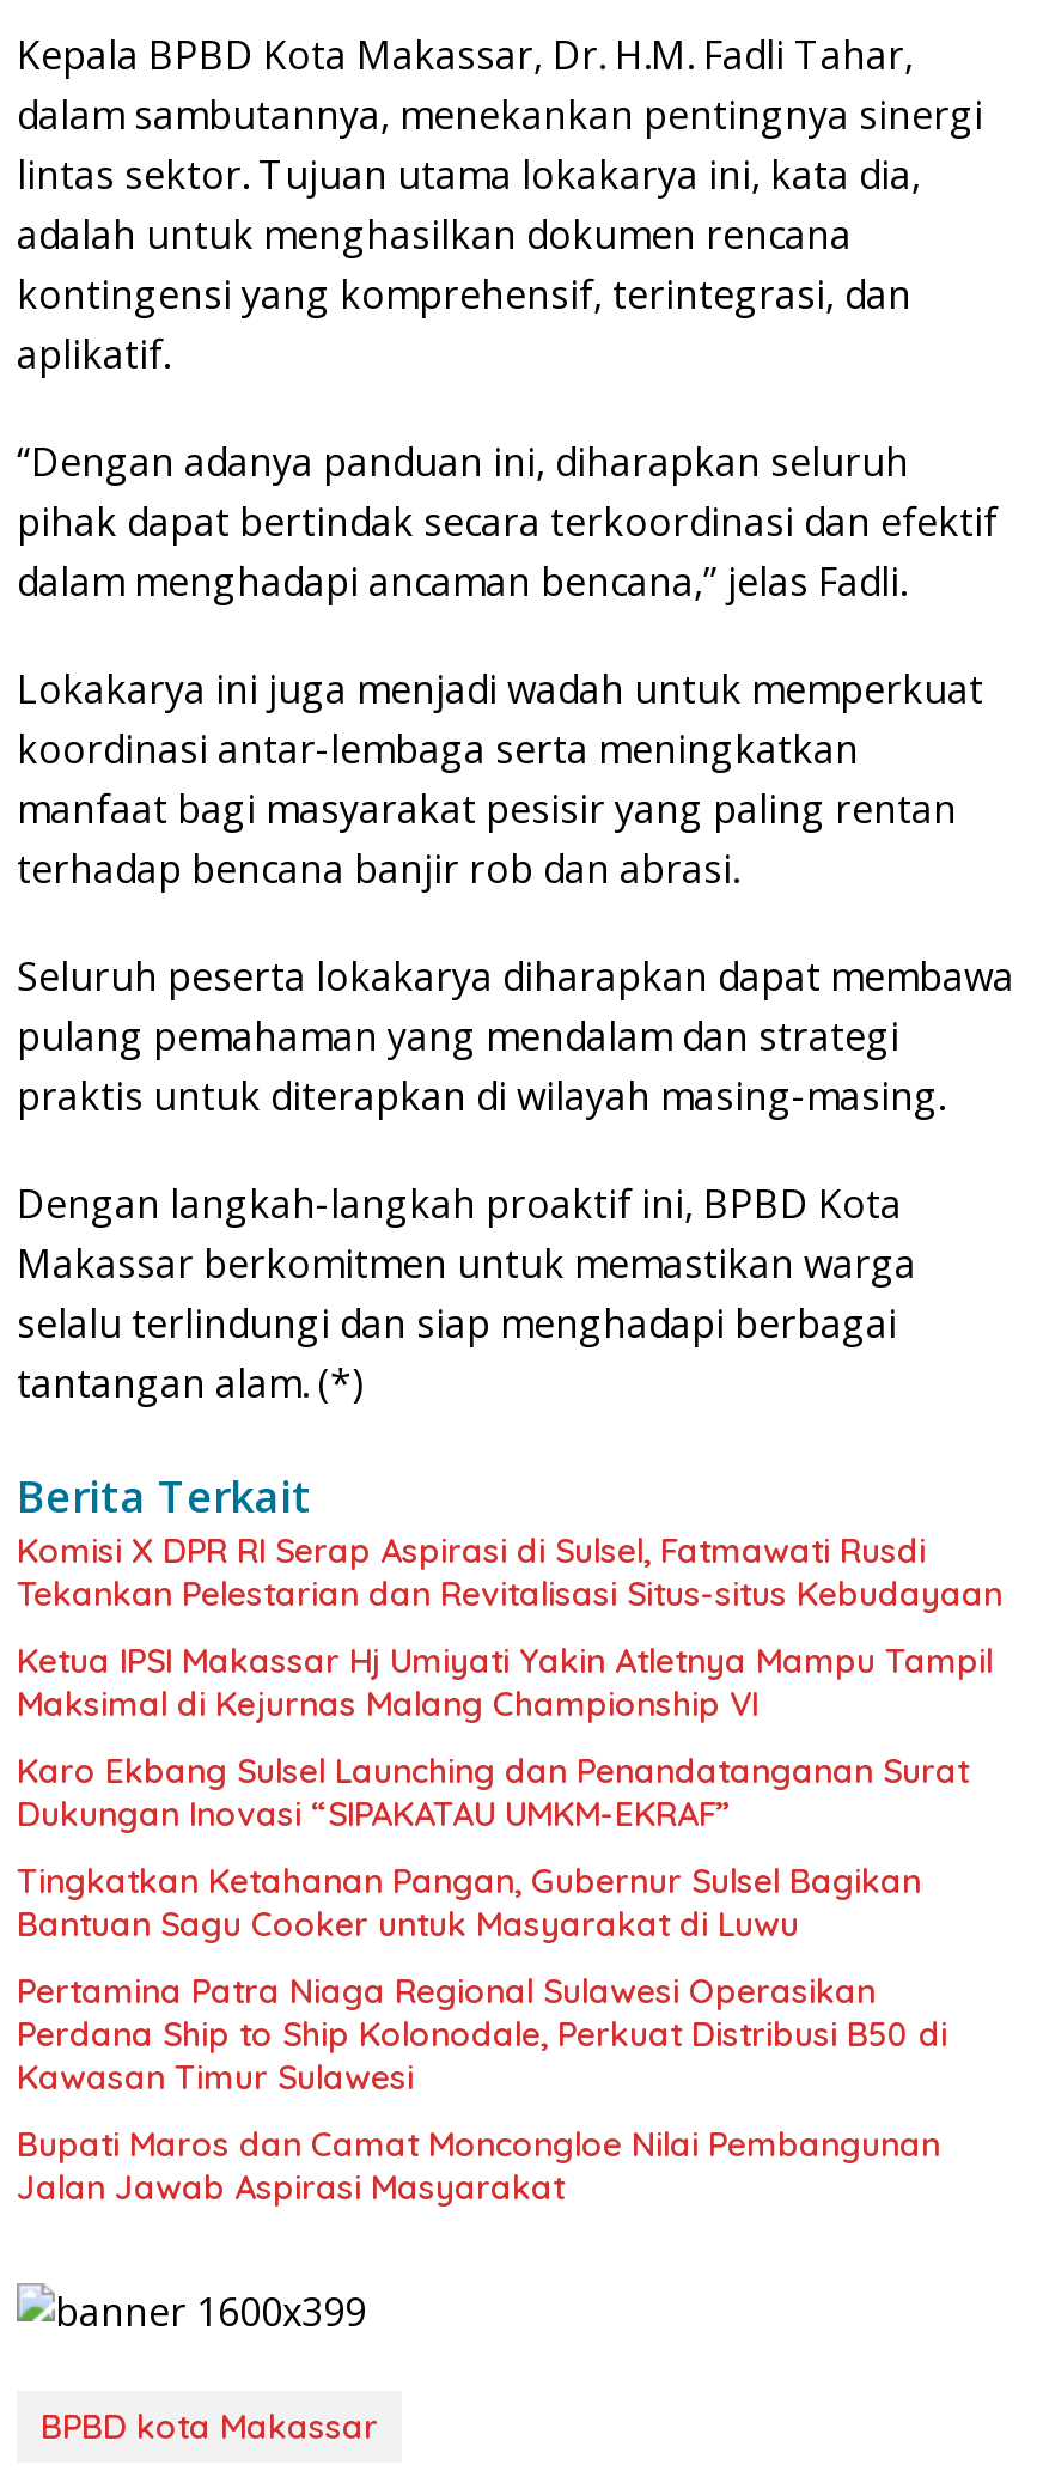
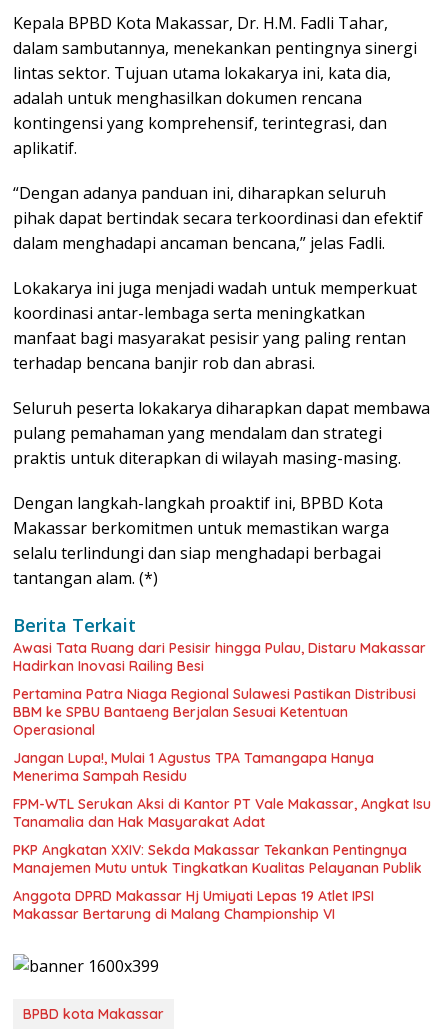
[17,1529,1002,1615] Komisi X DPR RI Serap Aspirasi di Sulsel, Fatmawati Rusdi | Tekankan Pelestarian dan Revitalisasi Situs-situs Kebudayaan -> [13,639,426,675] Awasi Tata Ruang dari Pesisir hingga Pulau, Distaru Makassar | Hadirkan Inovasi Railing Besi
[17,1639,993,1725] Ketua IPSI Makassar Hj Umiyati Yakin Atletnya Mampu Tampil | Maksimal di Kejurnas Malang Championship VI -> [13,685,416,739] Pertamina Patra Niaga Regional Sulawesi Pastikan Distribusi | BBM ke SPBU Bantaeng Berjalan Sesuai Ketentuan | Operasional
[17,1749,969,1835] Karo Ekbang Sulsel Launching dan Penandatanganan Surat | Dukungan Inovasi “SIPAKATAU UMKM-EKRAF” -> [13,749,374,785] Jangan Lupa!, Mulai 1 Agustus TPA Tamangapa Hanya | Menerima Sampah Residu
[17,1859,921,1945] Tingkatkan Ketahanan Pangan, Gubernur Sulsel Bagikan | Bantuan Sagu Cooker untuk Masyarakat di Luwu -> [13,795,431,831] FPM-WTL Serukan Aksi di Kantor PT Vale Makassar, Angkat Isu | Tanamalia dan Hak Masyarakat Adat
[17,1969,947,2099] Pertamina Patra Niaga Regional Sulawesi Operasikan | Perdana Ship to Ship Kolonodale, Perkuat Distribusi B50 di | Kawasan Timur Sulawesi -> [13,841,422,877] PKP Angkatan XXIV: Sekda Makassar Tekankan Pentingnya | Manajemen Mutu untuk Tingkatkan Kualitas Pelayanan Publik
[17,2123,940,2209] Bupati Maros dan Camat Moncongloe Nilai Pembangunan | Jalan Jawab Aspirasi Masyarakat -> [13,887,374,923] Anggota DPRD Makassar Hj Umiyati Lepas 19 Atlet IPSI | Makassar Bertarung di Malang Championship VI

